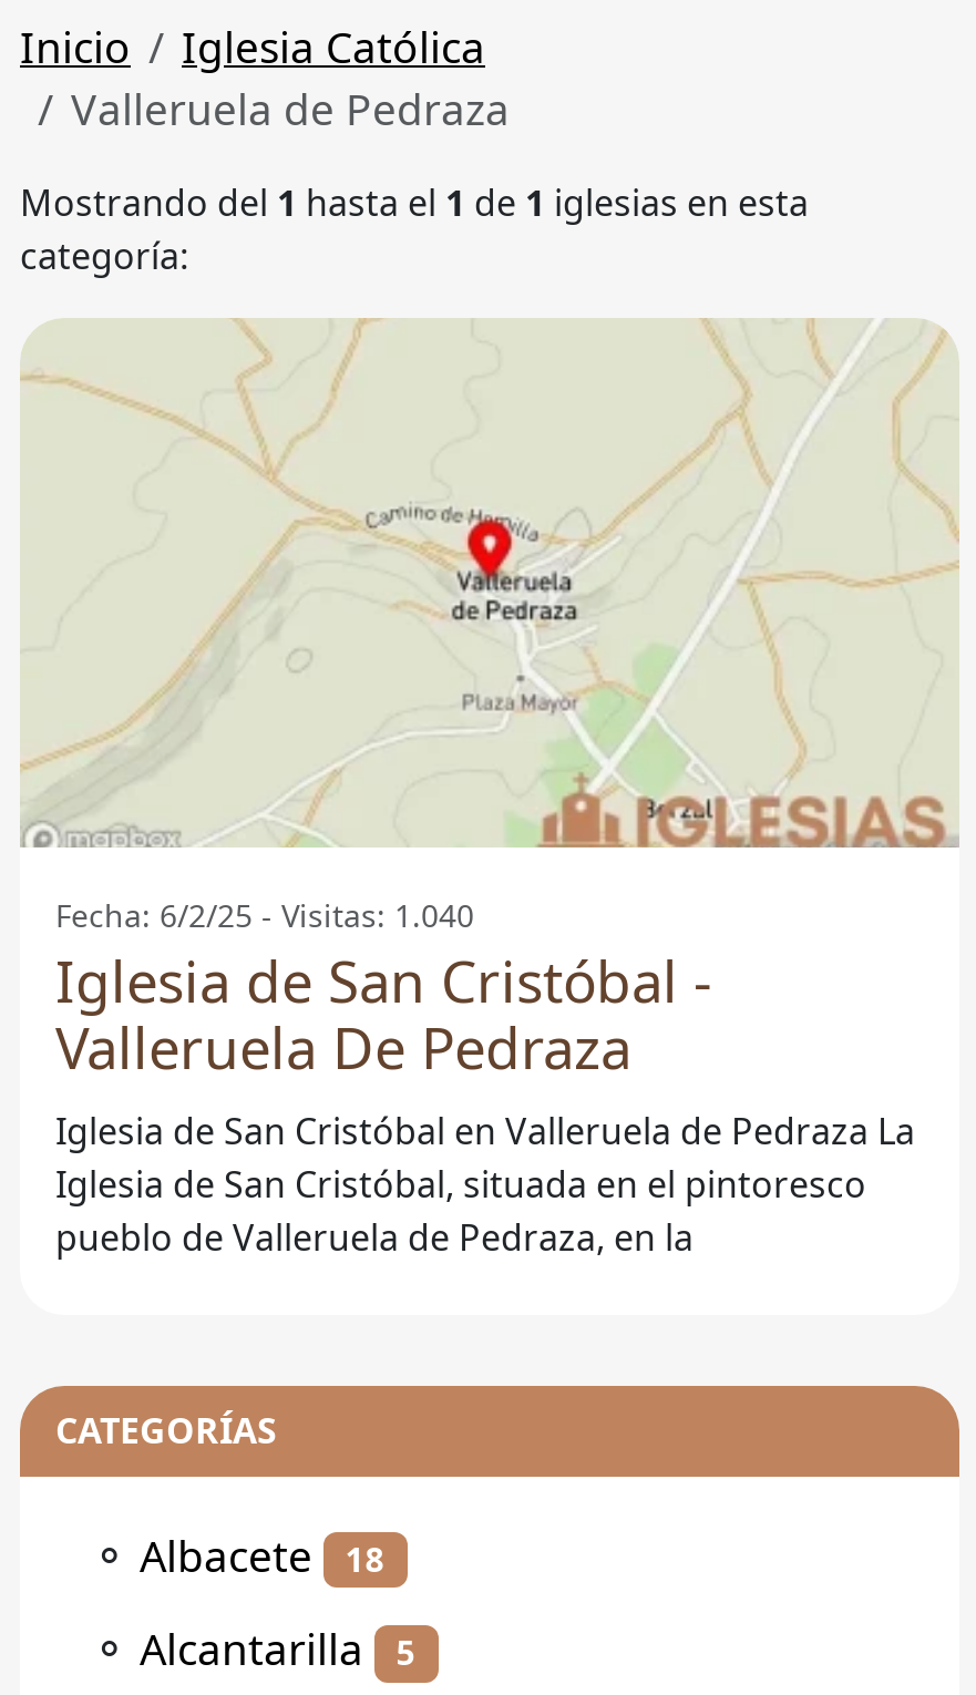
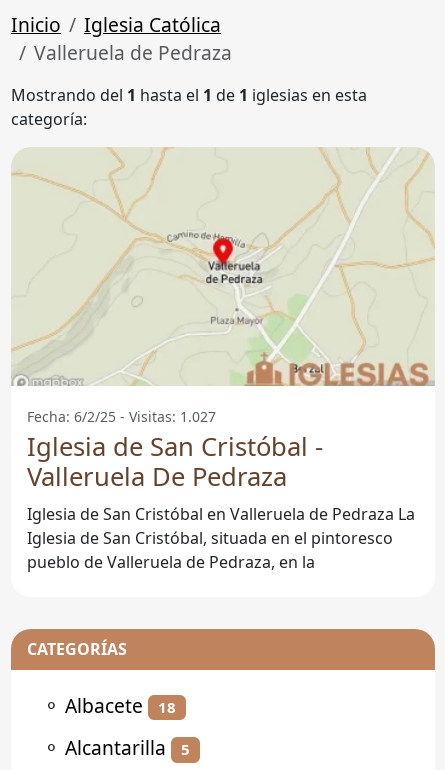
[55,893,474,935] Fecha: 6/2/25 - Visitas: 1.040 -> [27,406,216,425] Fecha: 6/2/25 - Visitas: 1.027

